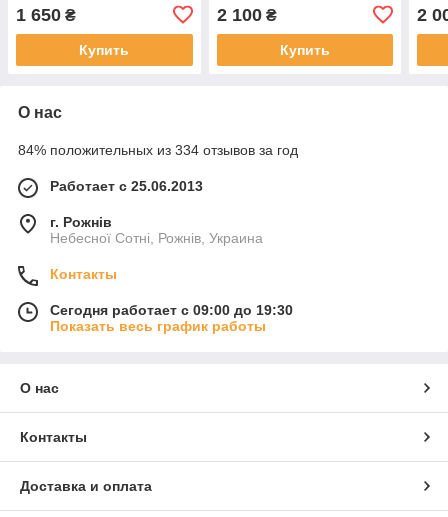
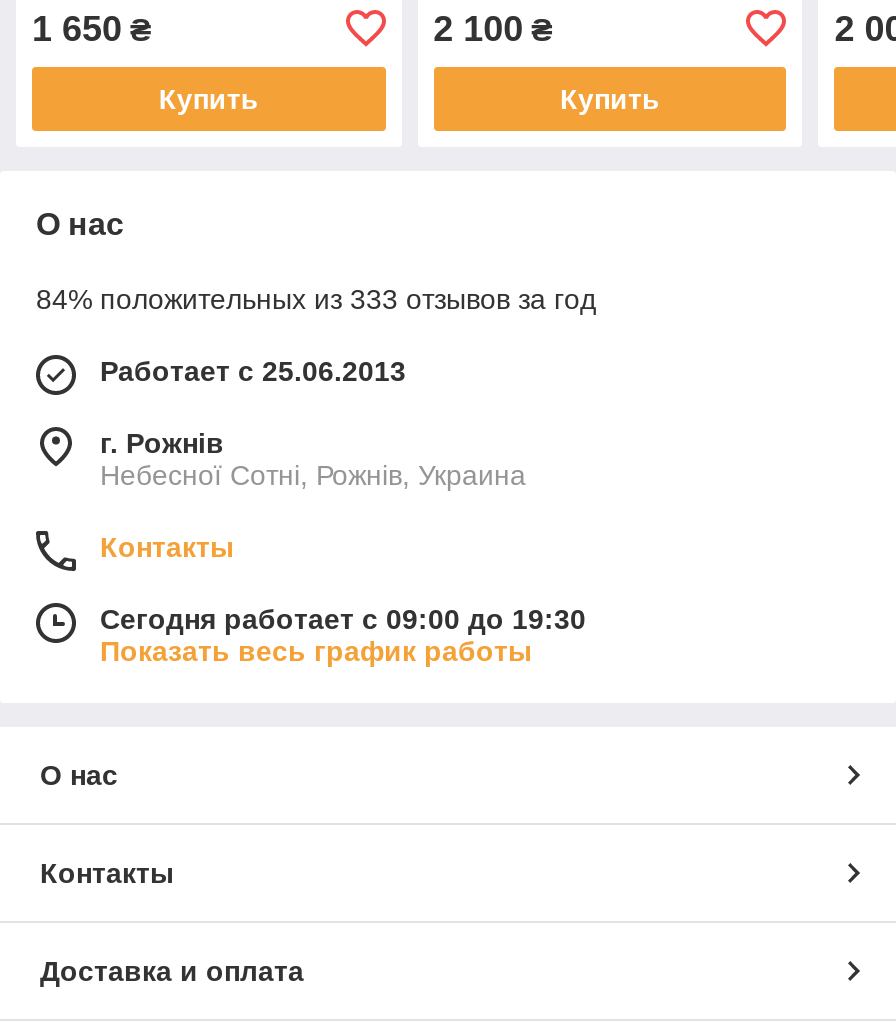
[18,142,298,158] 84% положительных из 334 отзывов за год -> [36,283,596,315] 84% положительных из 333 отзывов за год

